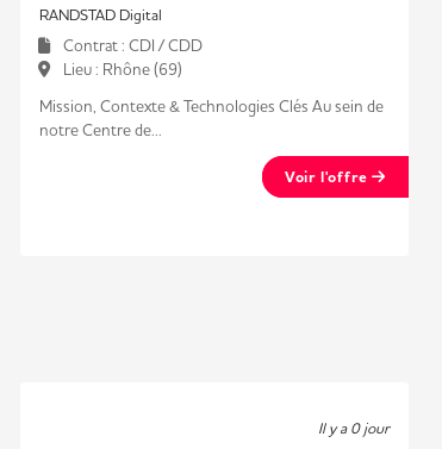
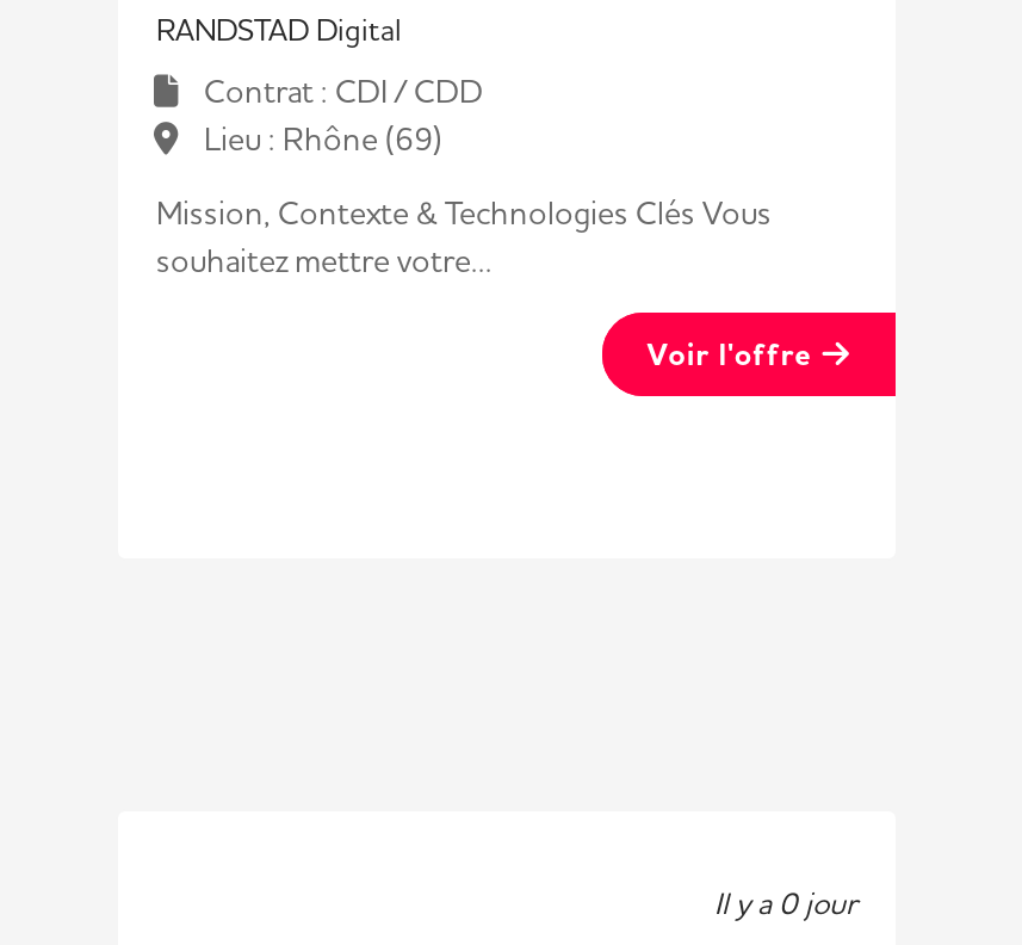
[39,96,384,139] Mission, Contexte & Technologies Clés Au sein de | notre Centre de... -> [156,193,772,279] Mission, Contexte & Technologies Clés Vous | souhaitez mettre votre...

